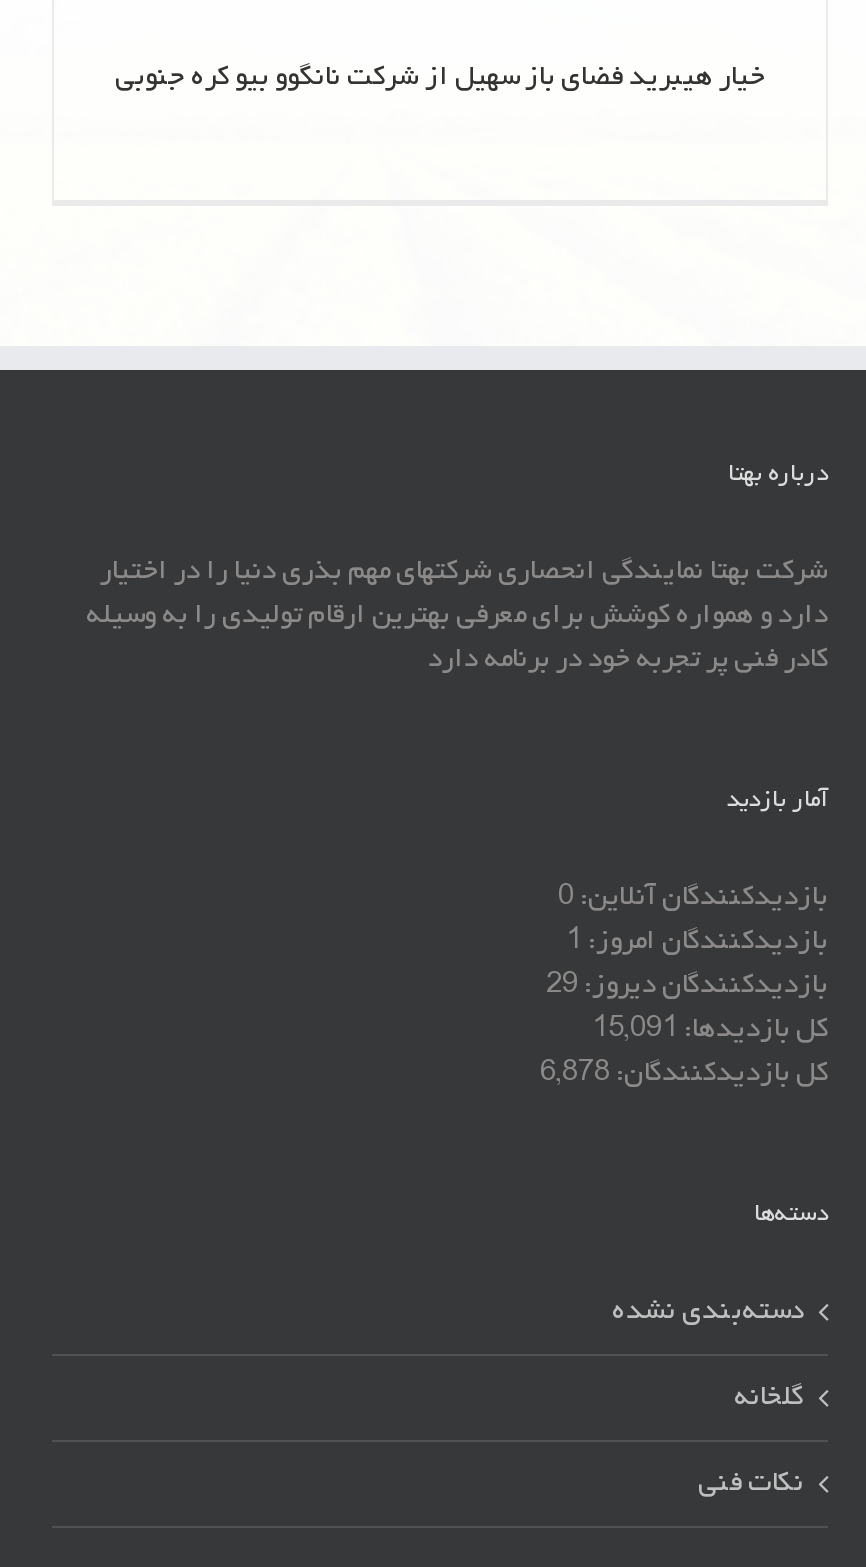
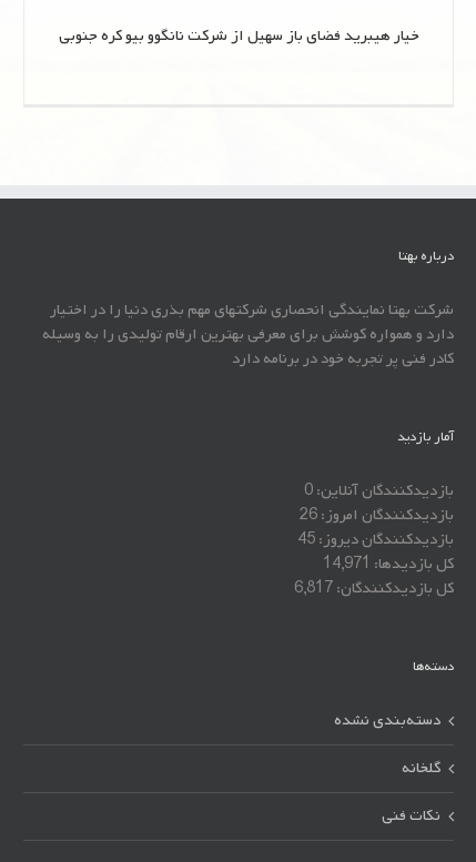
[566,918,828,964] بازدیدکنندگان امروز: 1 -> [300,502,454,528] بازدیدکنندگان امروز: 26
[546,962,828,1008] بازدیدکنندگان دیروز: 29 -> [297,527,454,552] بازدیدکنندگان دیروز: 45
[592,1006,828,1052] کل بازدیدها: 15,091 -> [323,551,454,577] کل بازدیدها: 14,971
[540,1050,828,1096] کل بازدیدکنند‌گان: 6,878 -> [294,576,454,601] کل بازدیدکنند‌گان: 6,817

